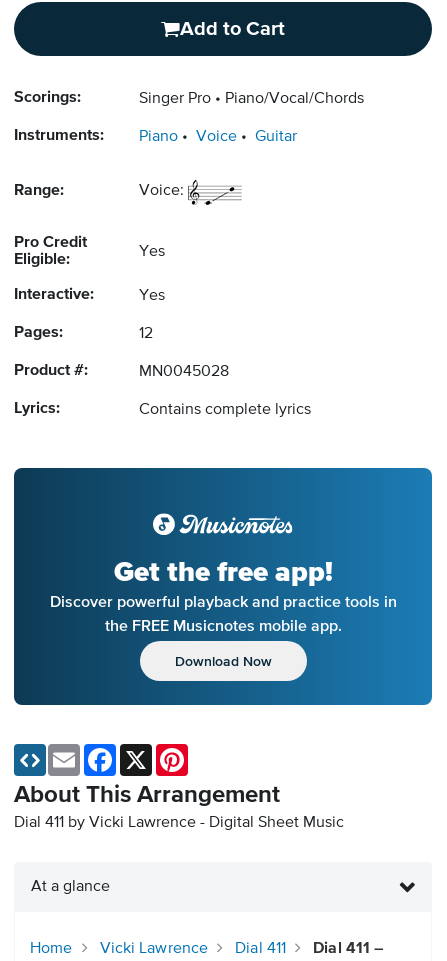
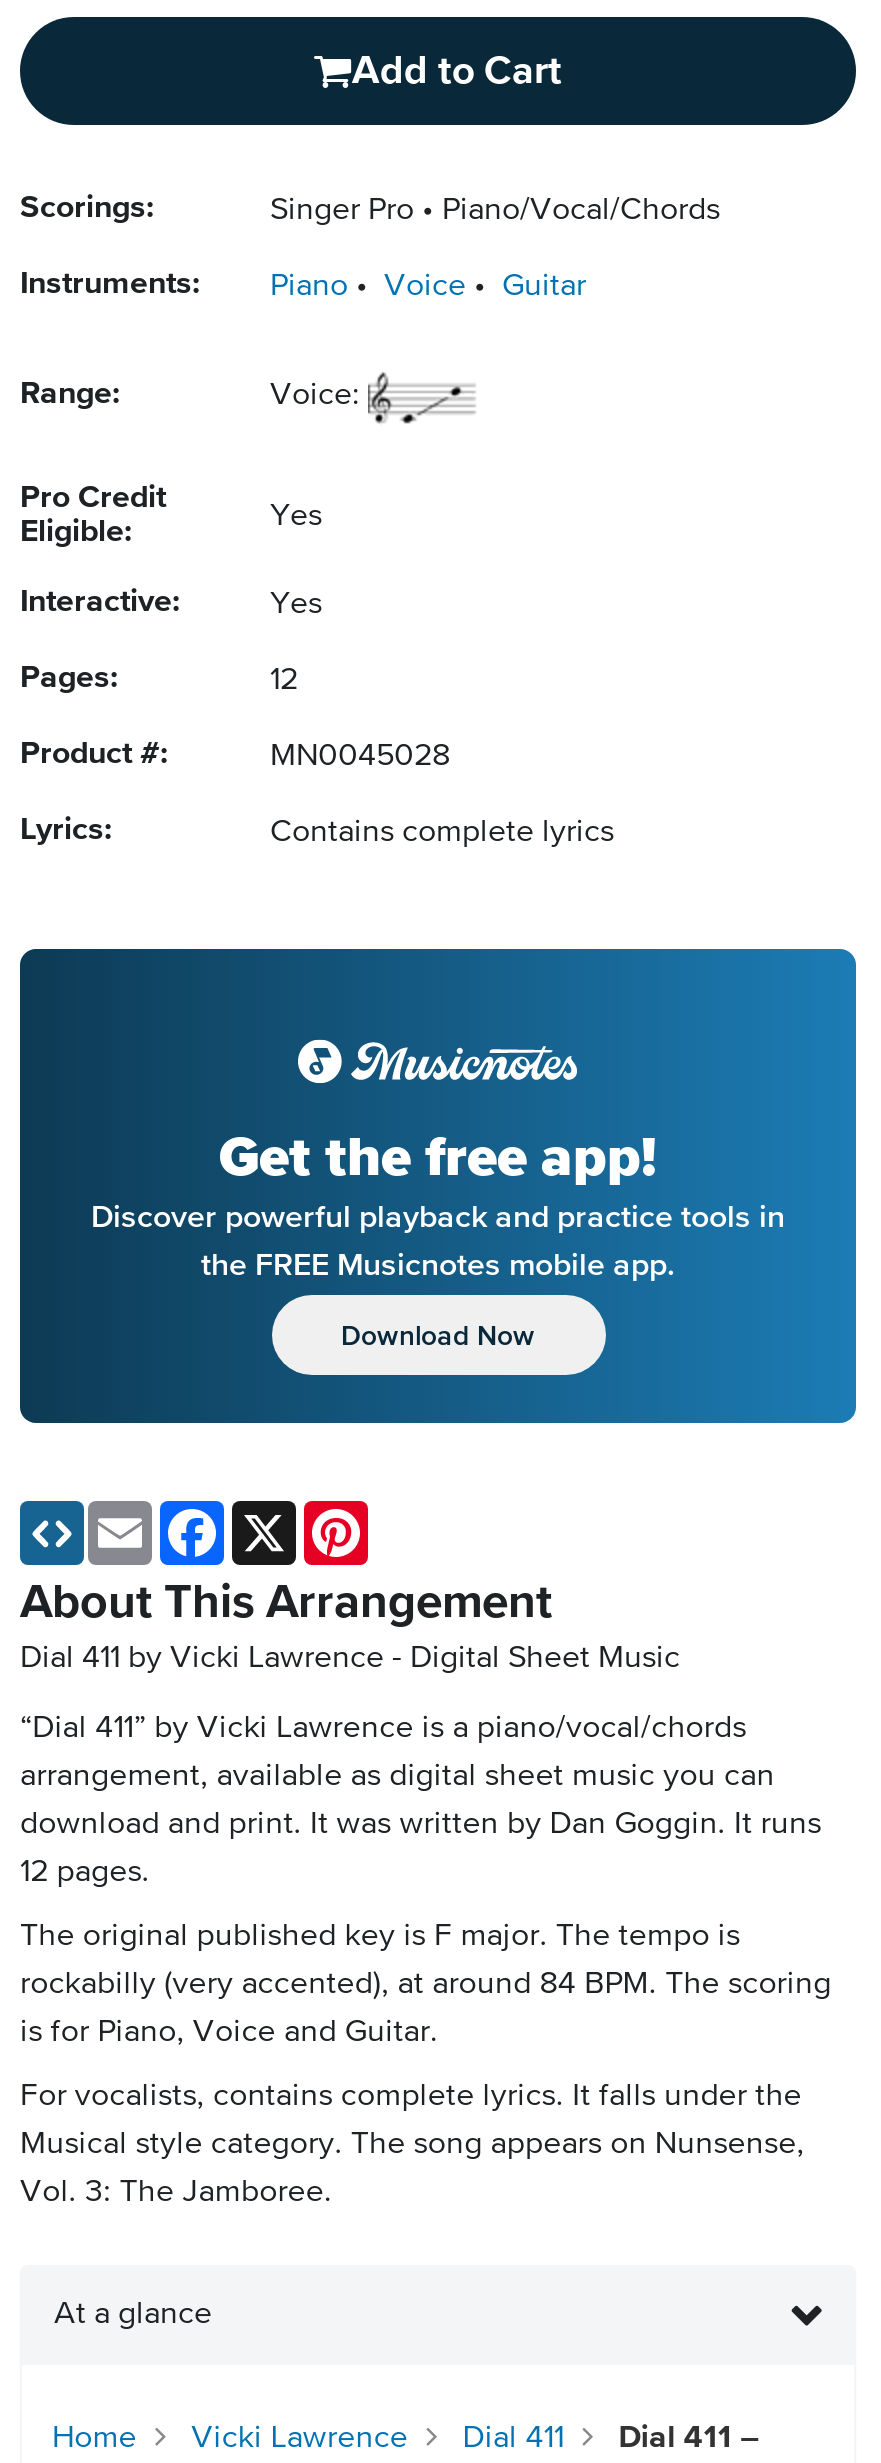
none -> [20,1714,831,2210] “Dial 411” by Vicki Lawrence is a piano/vocal/chords | arrangement, available as digital sheet music you can | download and print. It was written by Dan Goggin. It runs | 12 pages. | The original published key is F major. The tempo is | rockabilly (very accented), at around 84 BPM. The scoring | is for Piano, Voice and Guitar. | For vocalists, contains complete lyrics. It falls under the | Musical style category. The song appears on Nunsense, | Vol. 3: The Jamboree.

